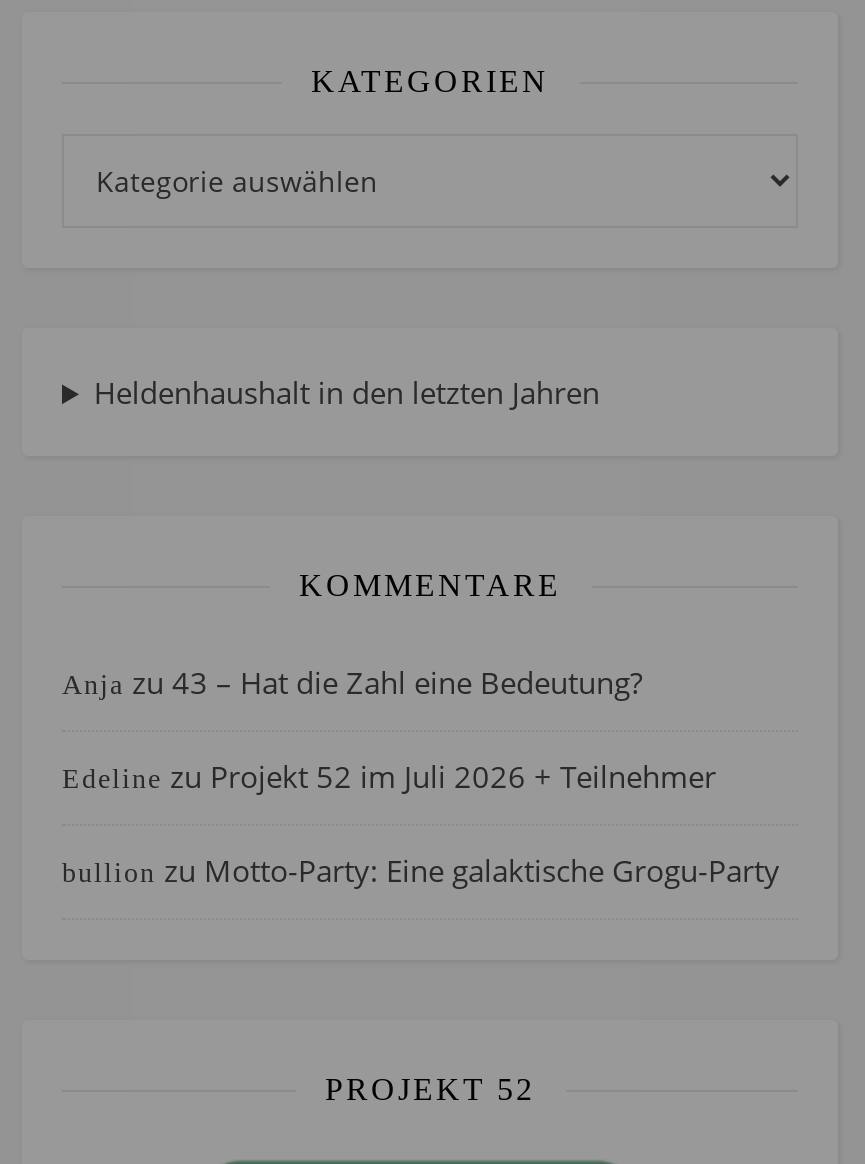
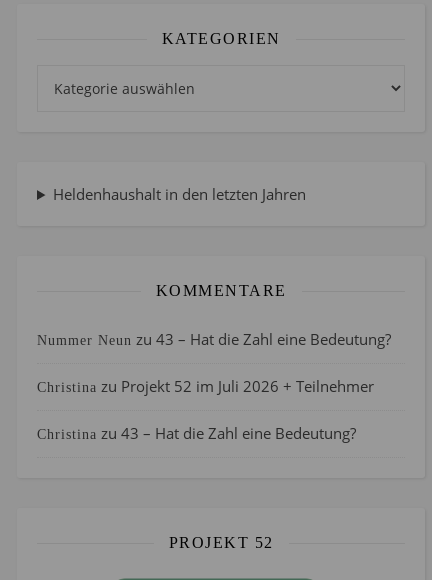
[62,662,642,702] Anja zu 43 – Hat die Zahl eine Bedeutung? -> [37,329,391,349] Nummer Neun zu 43 – Hat die Zahl eine Bedeutung?
[62,756,716,796] Edeline zu Projekt 52 im Juli 2026 + Teilnehmer -> [37,376,374,396] Christina zu Projekt 52 im Juli 2026 + Teilnehmer
[62,850,780,890] bullion zu Motto-Party: Eine galaktische Grogu-Party -> [37,423,356,443] Christina zu 43 – Hat die Zahl eine Bedeutung?

